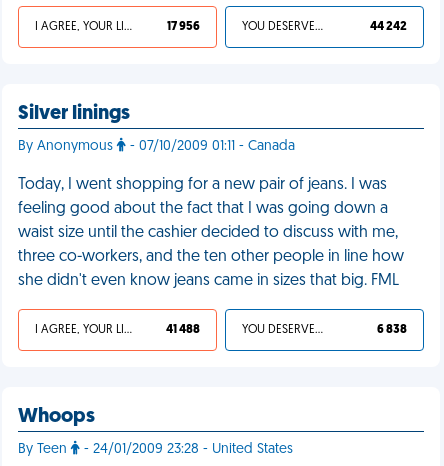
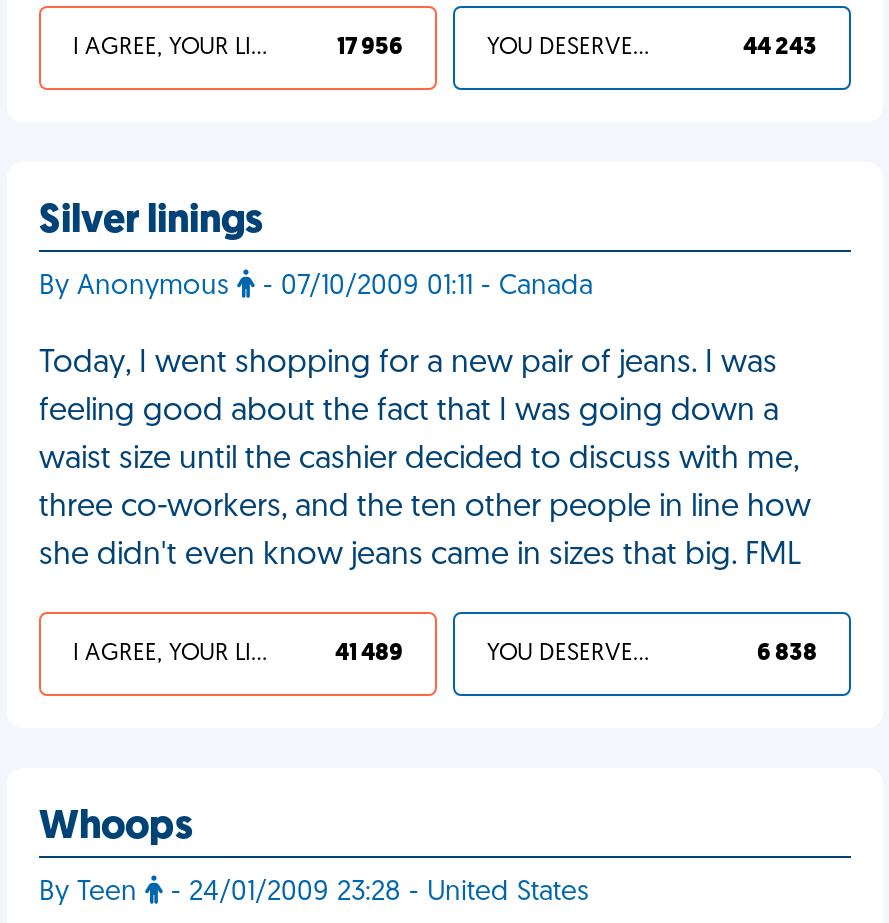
[370,21,407,33] 44 242 -> [743,36,817,60] 44 243
[166,324,200,336] 41 488 -> [335,642,403,666] 41 489

